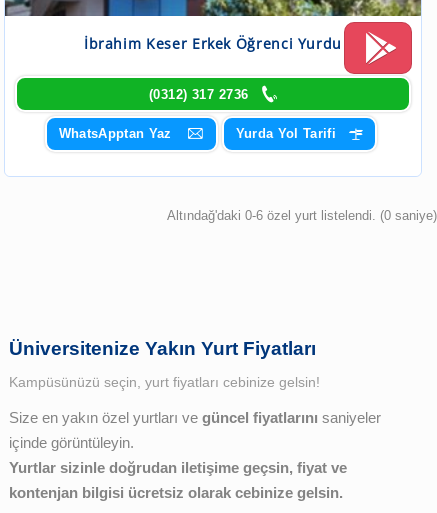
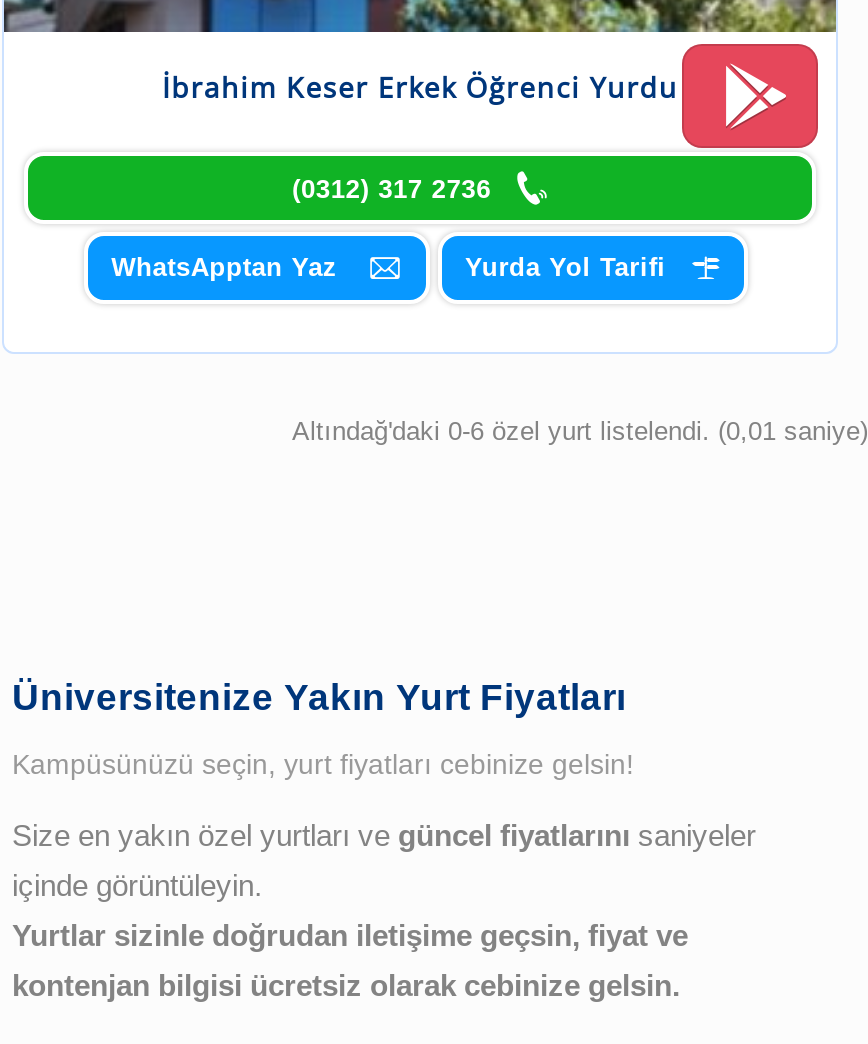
[167,208,437,223] Altındağ'daki 0-6 özel yurt listelendi. (0 saniye) -> [292,416,868,446] Altındağ'daki 0-6 özel yurt listelendi. (0,01 saniye)

